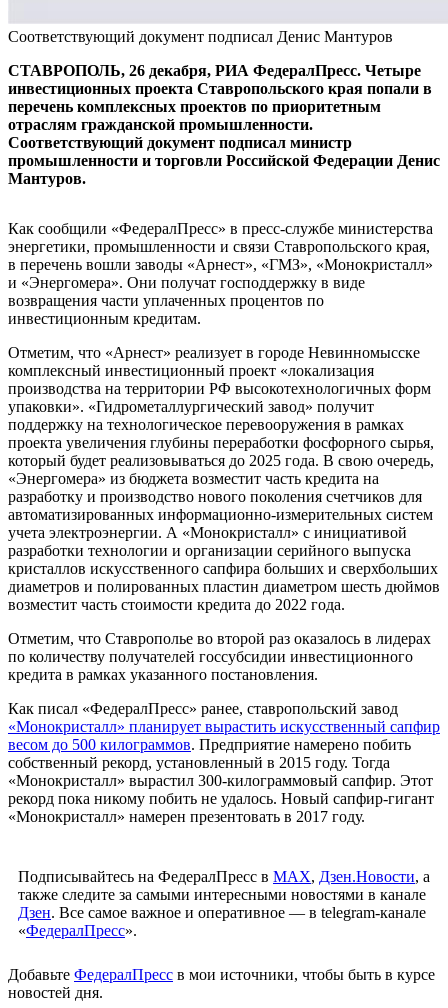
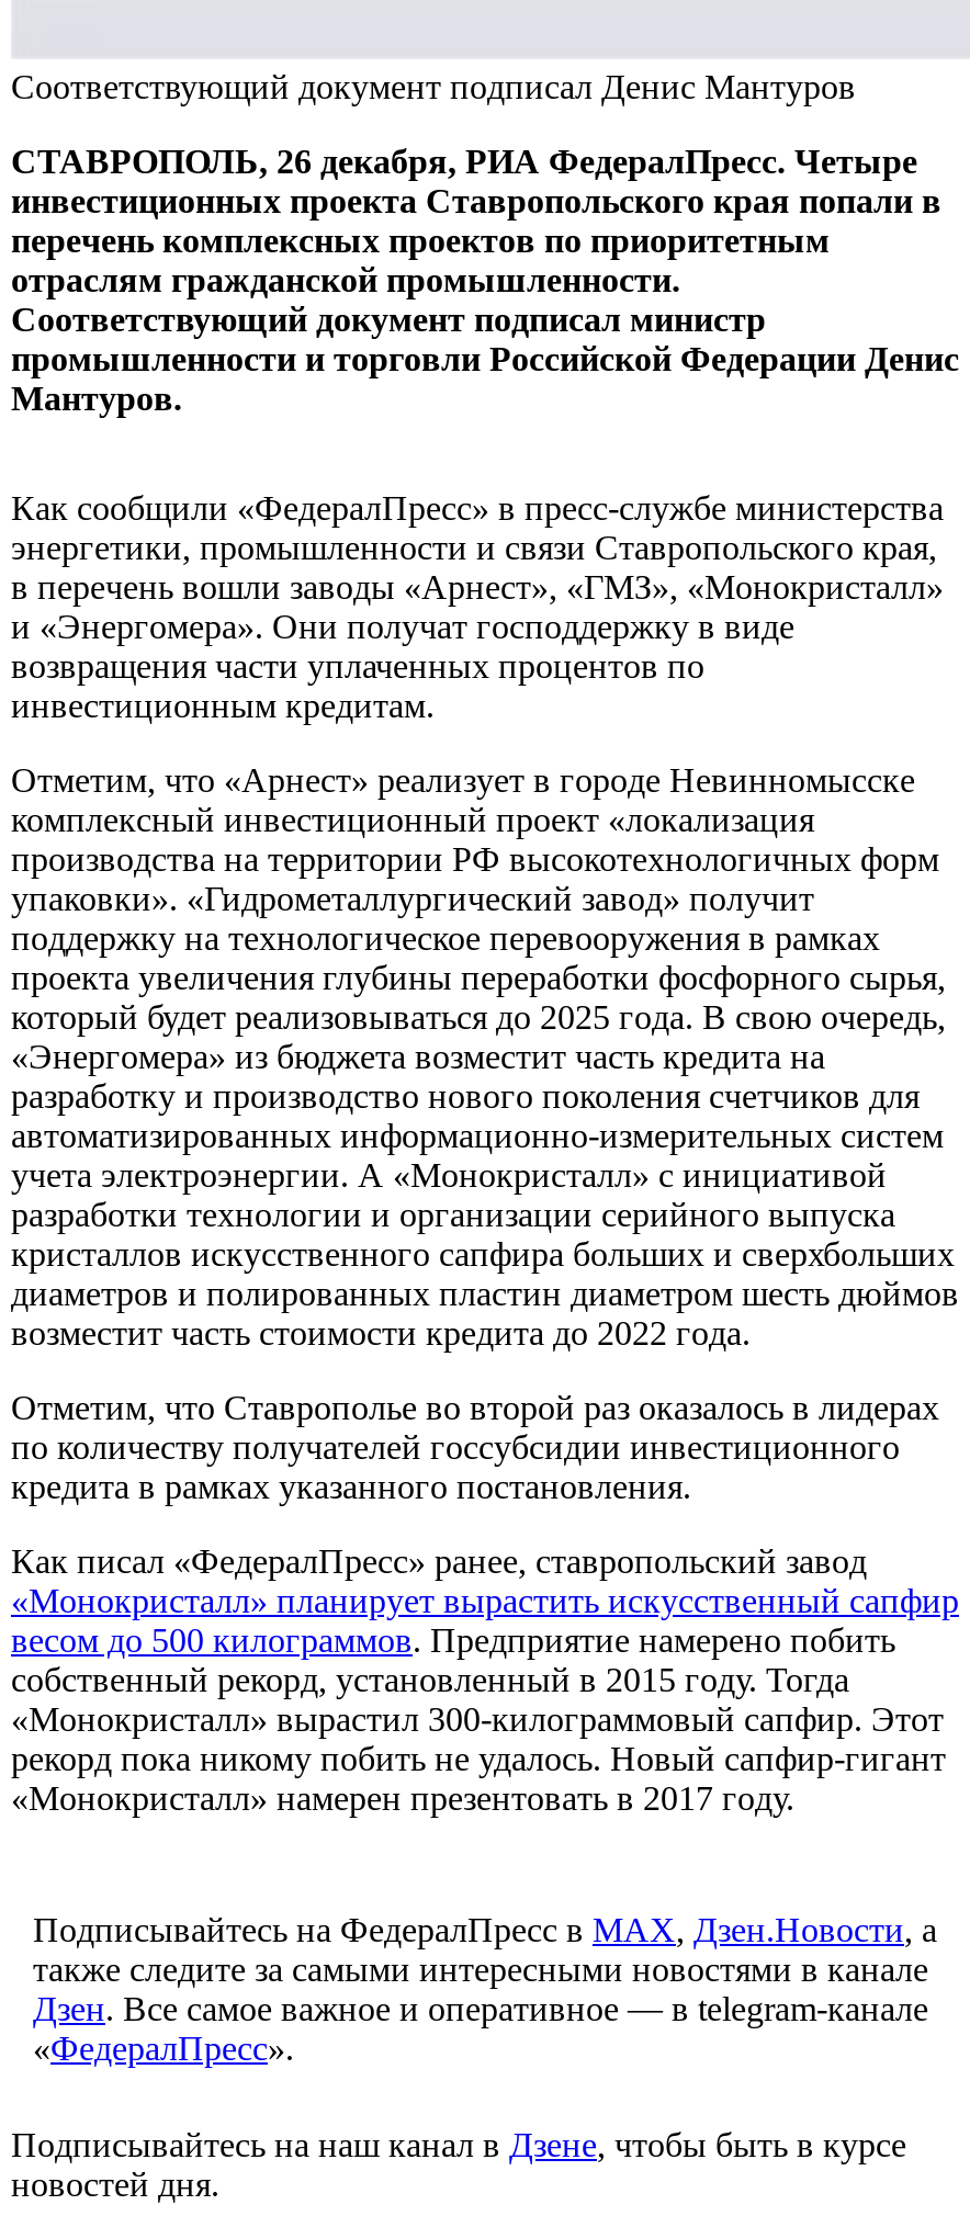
[8,966,435,983] Добавьте ФедералПресс в мои источники, чтобы быть в курсе -> [11,2126,906,2163] Подписывайтесь на наш канал в Дзене, чтобы быть в курсе

